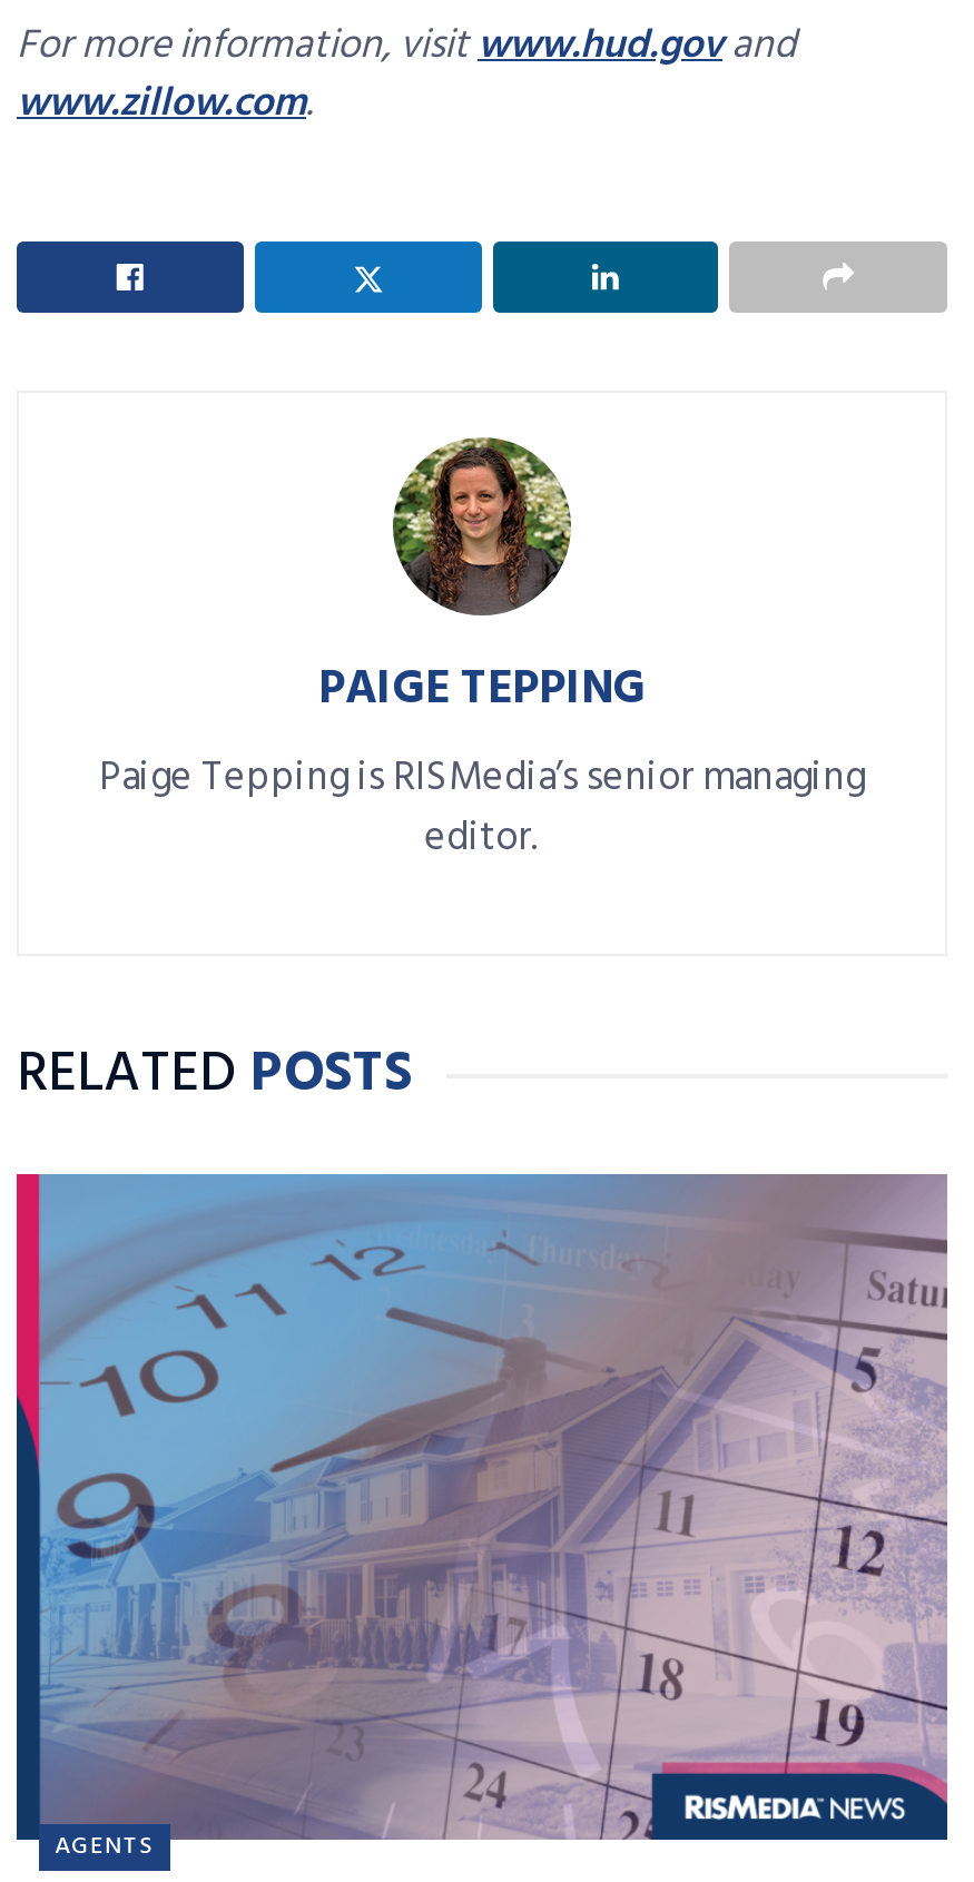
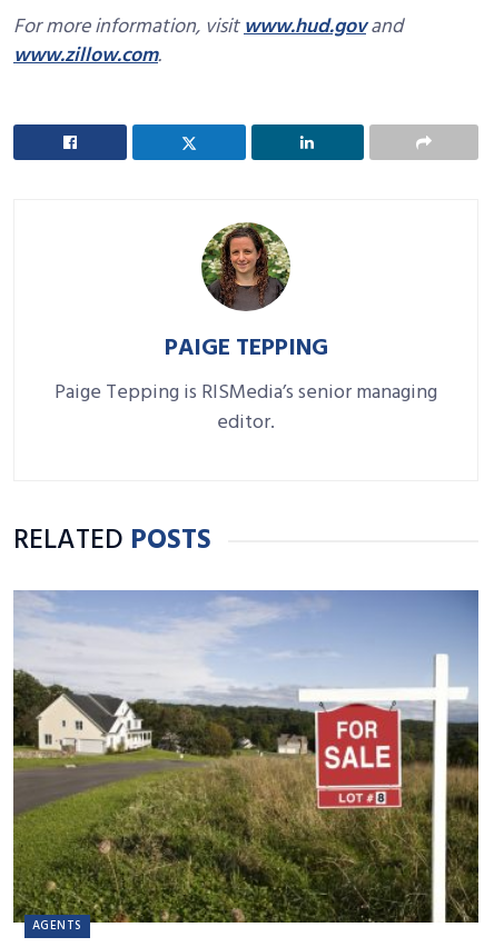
[14,1172,950,1842] [image] -> [12,590,480,924] [image]

